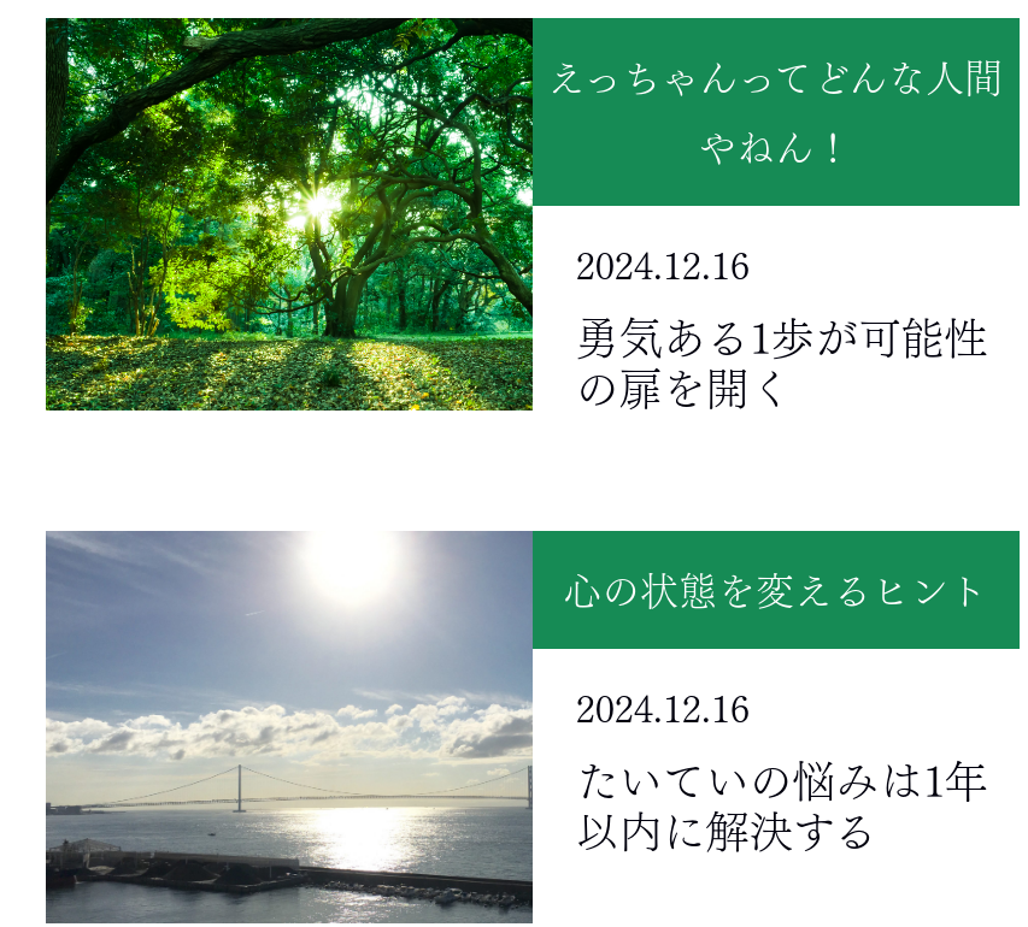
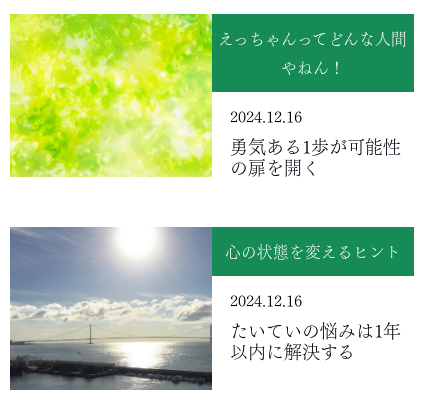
[43,16,535,413] [image] -> [9,13,213,178] [image]

